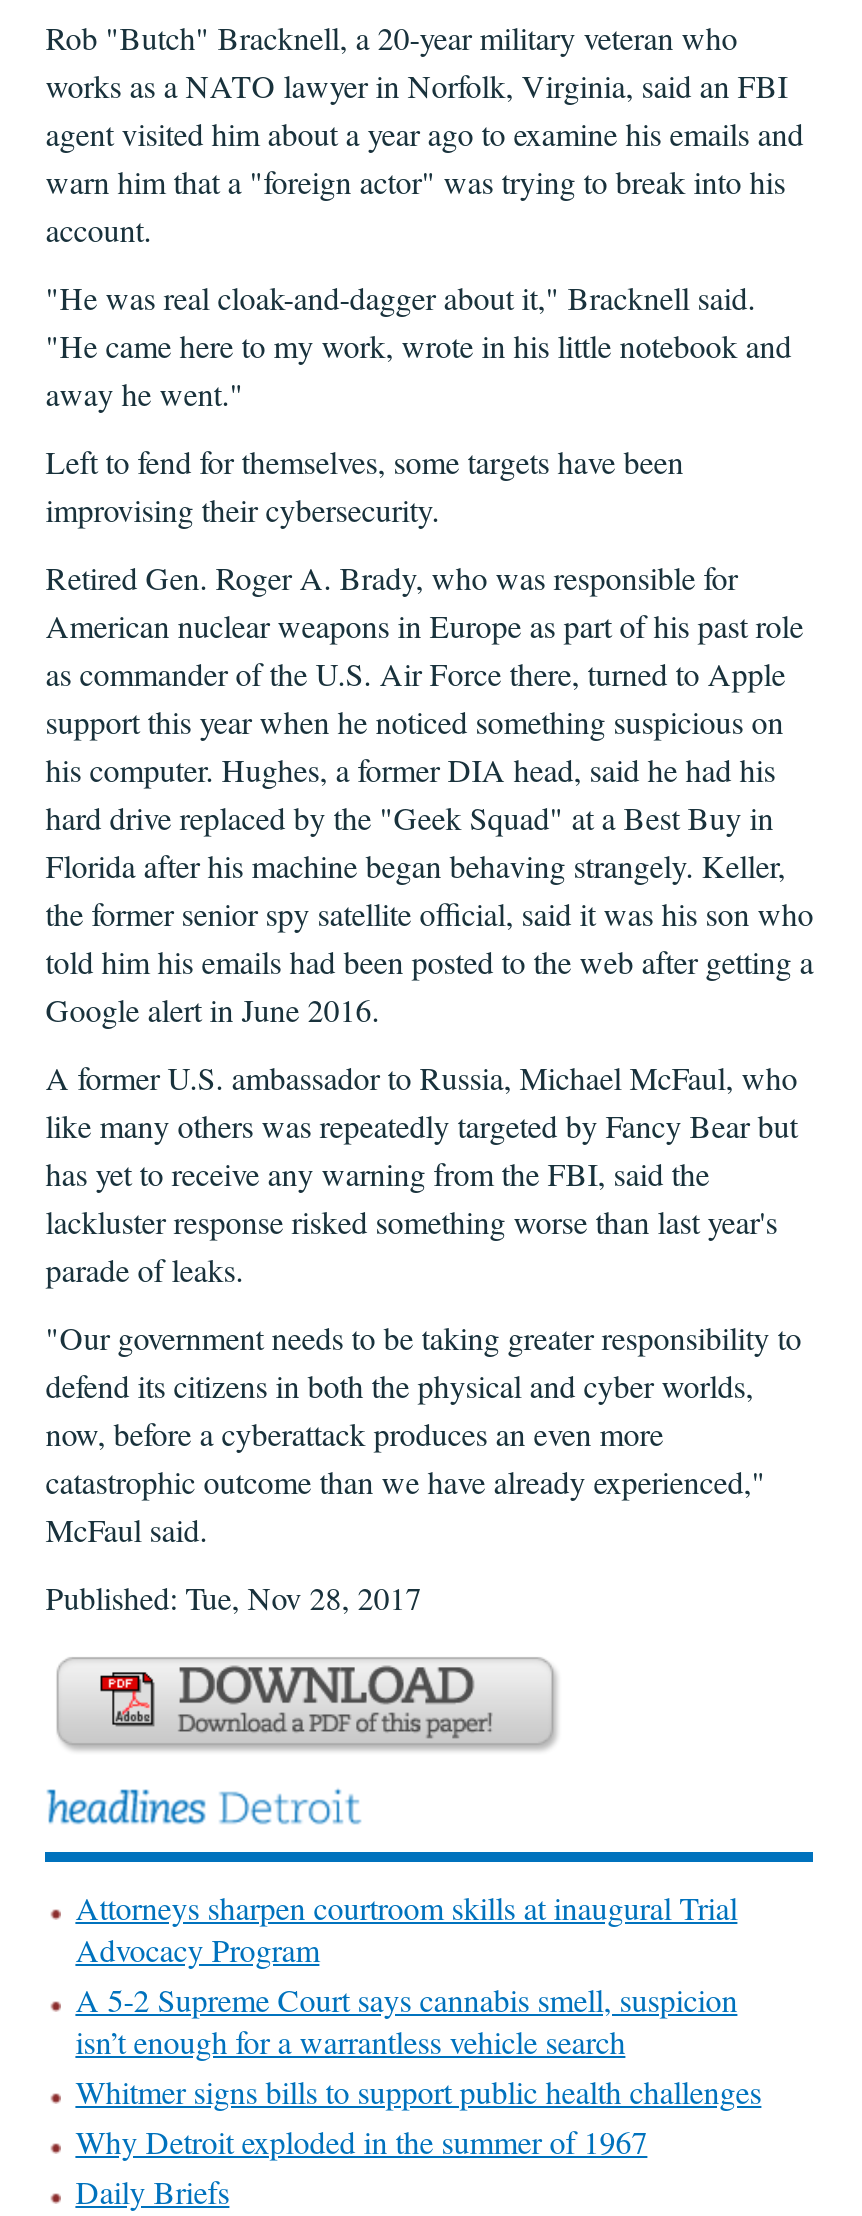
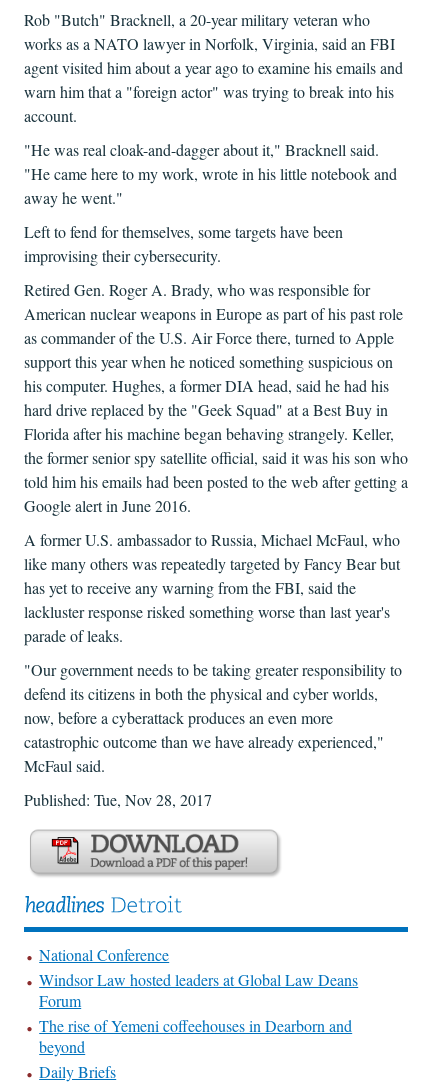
[75,1885,761,2161] Attorneys sharpen courtroom skills at inaugural Trial | Advocacy Program | A 5-2 Supreme Court says cannabis smell, suspicion | isn’t enough for a warrantless vehicle search | Whitmer signs bills to support public health challenges | Why Detroit exploded in the summer of 1967 -> [39,944,358,1057] National Conference | Windsor Law hosted leaders at Global Law Deans | Forum | The rise of Yemeni coffeehouses in Dearborn and | beyond

